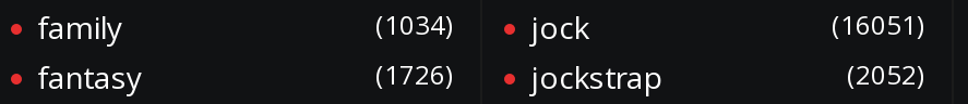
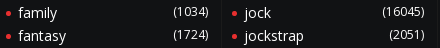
[832,6,923,43] (16051) -> [382,3,424,20] (16045)
[375,56,452,93] (1726) -> [173,26,208,43] (1724)
[847,56,923,93] (2052) -> [389,26,424,43] (2051)

